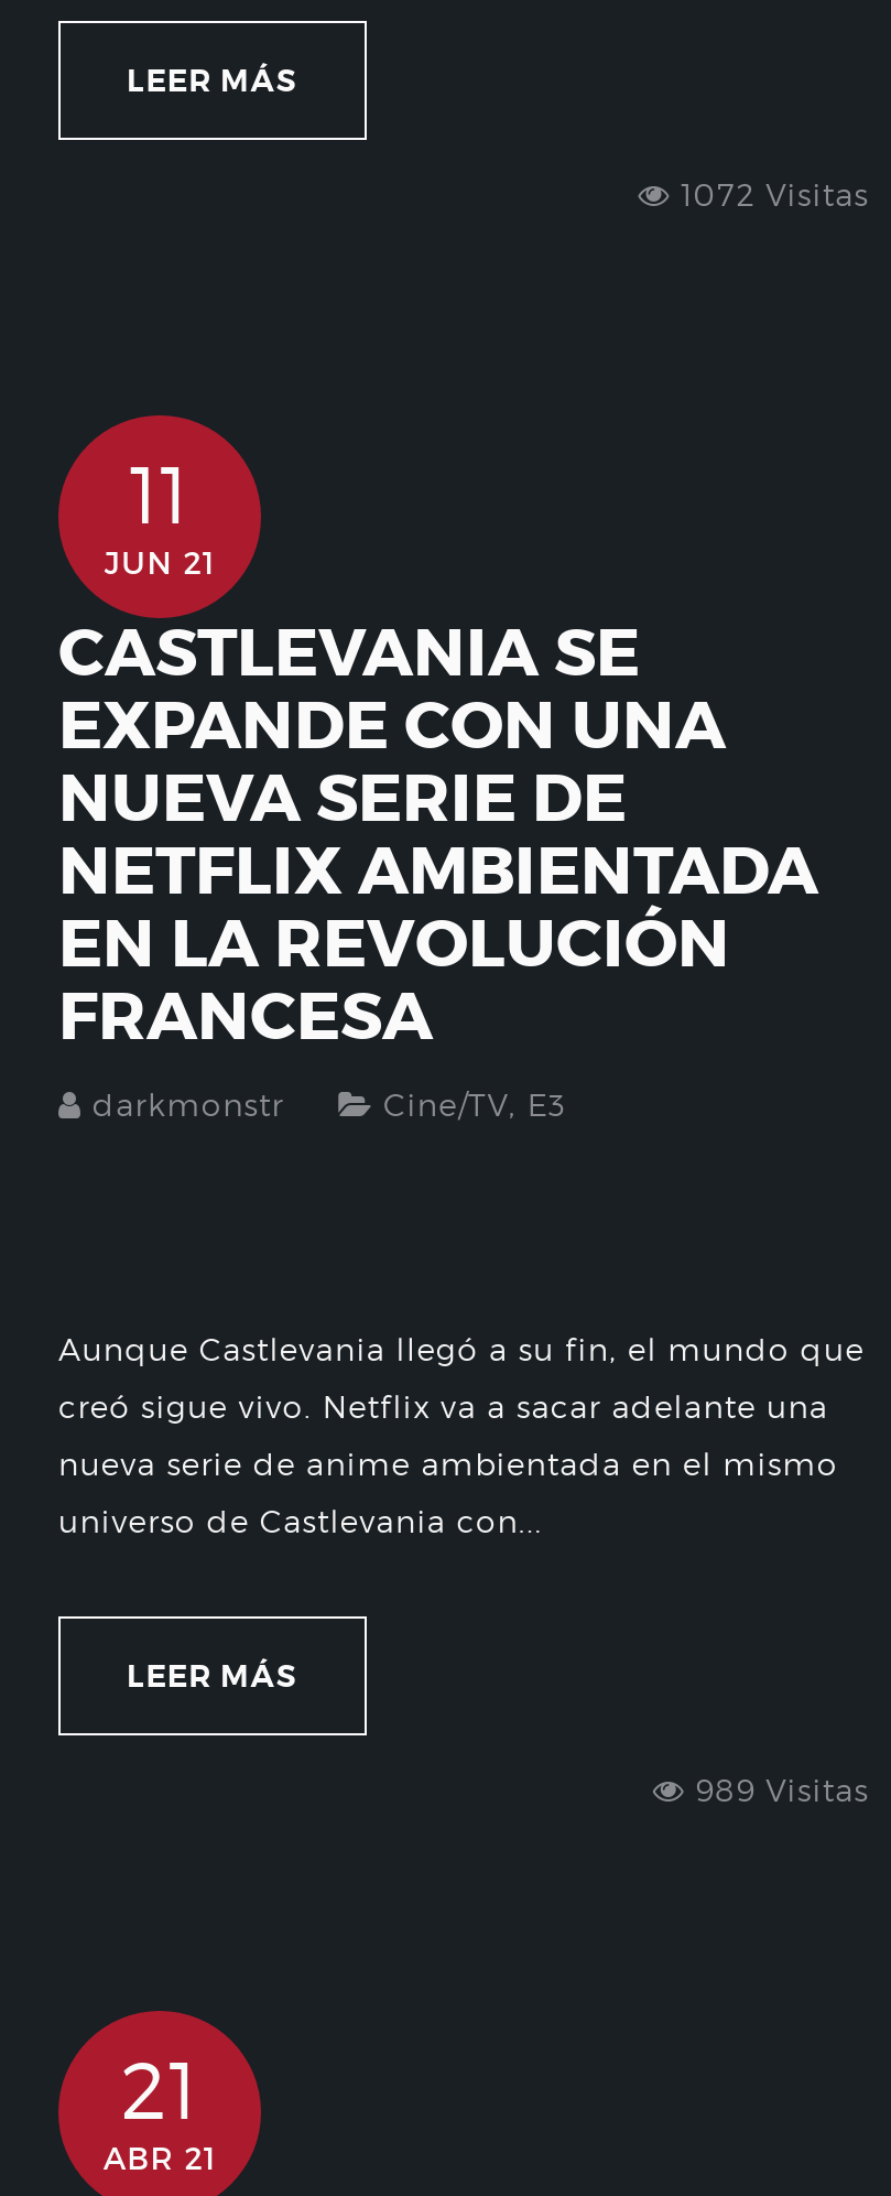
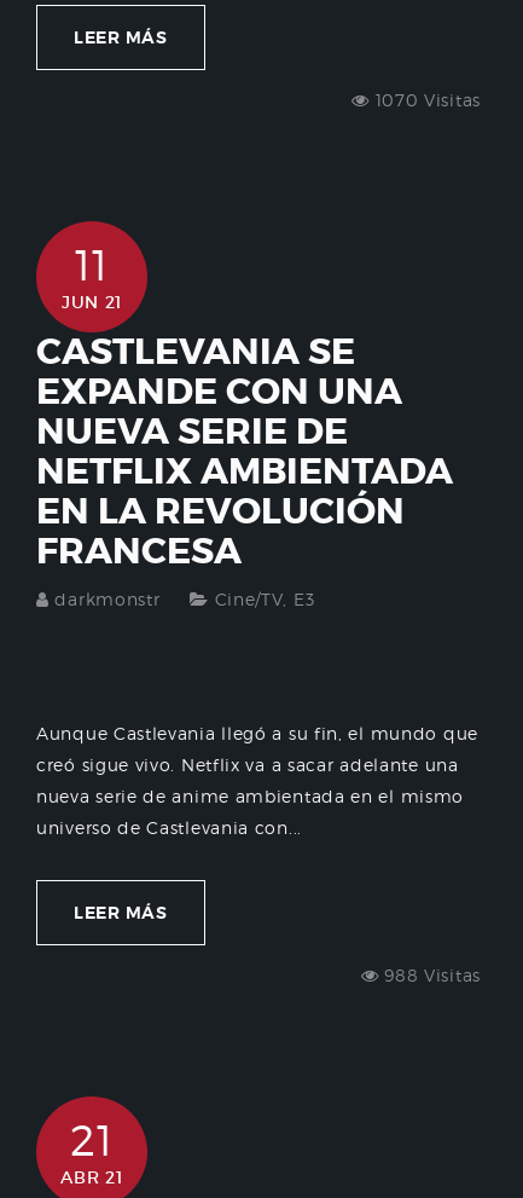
[671,175,869,213] 1072 Visitas -> [369,90,481,110] 1070 Visitas
[685,1771,869,1808] 989 Visitas -> [379,965,481,985] 988 Visitas

